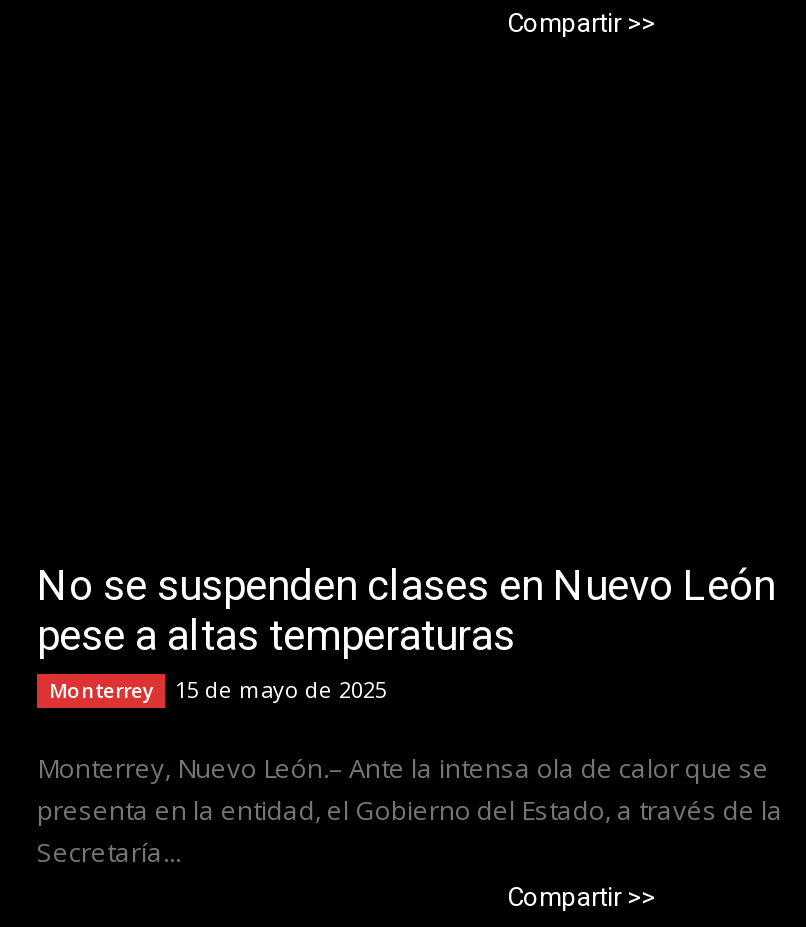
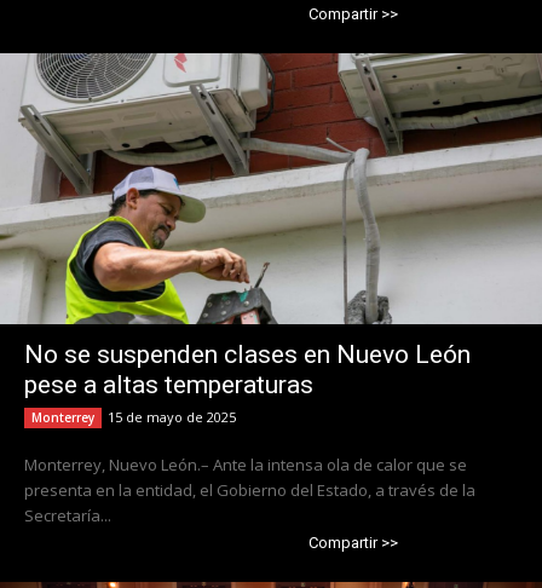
none -> [4,52,538,325] [image]

